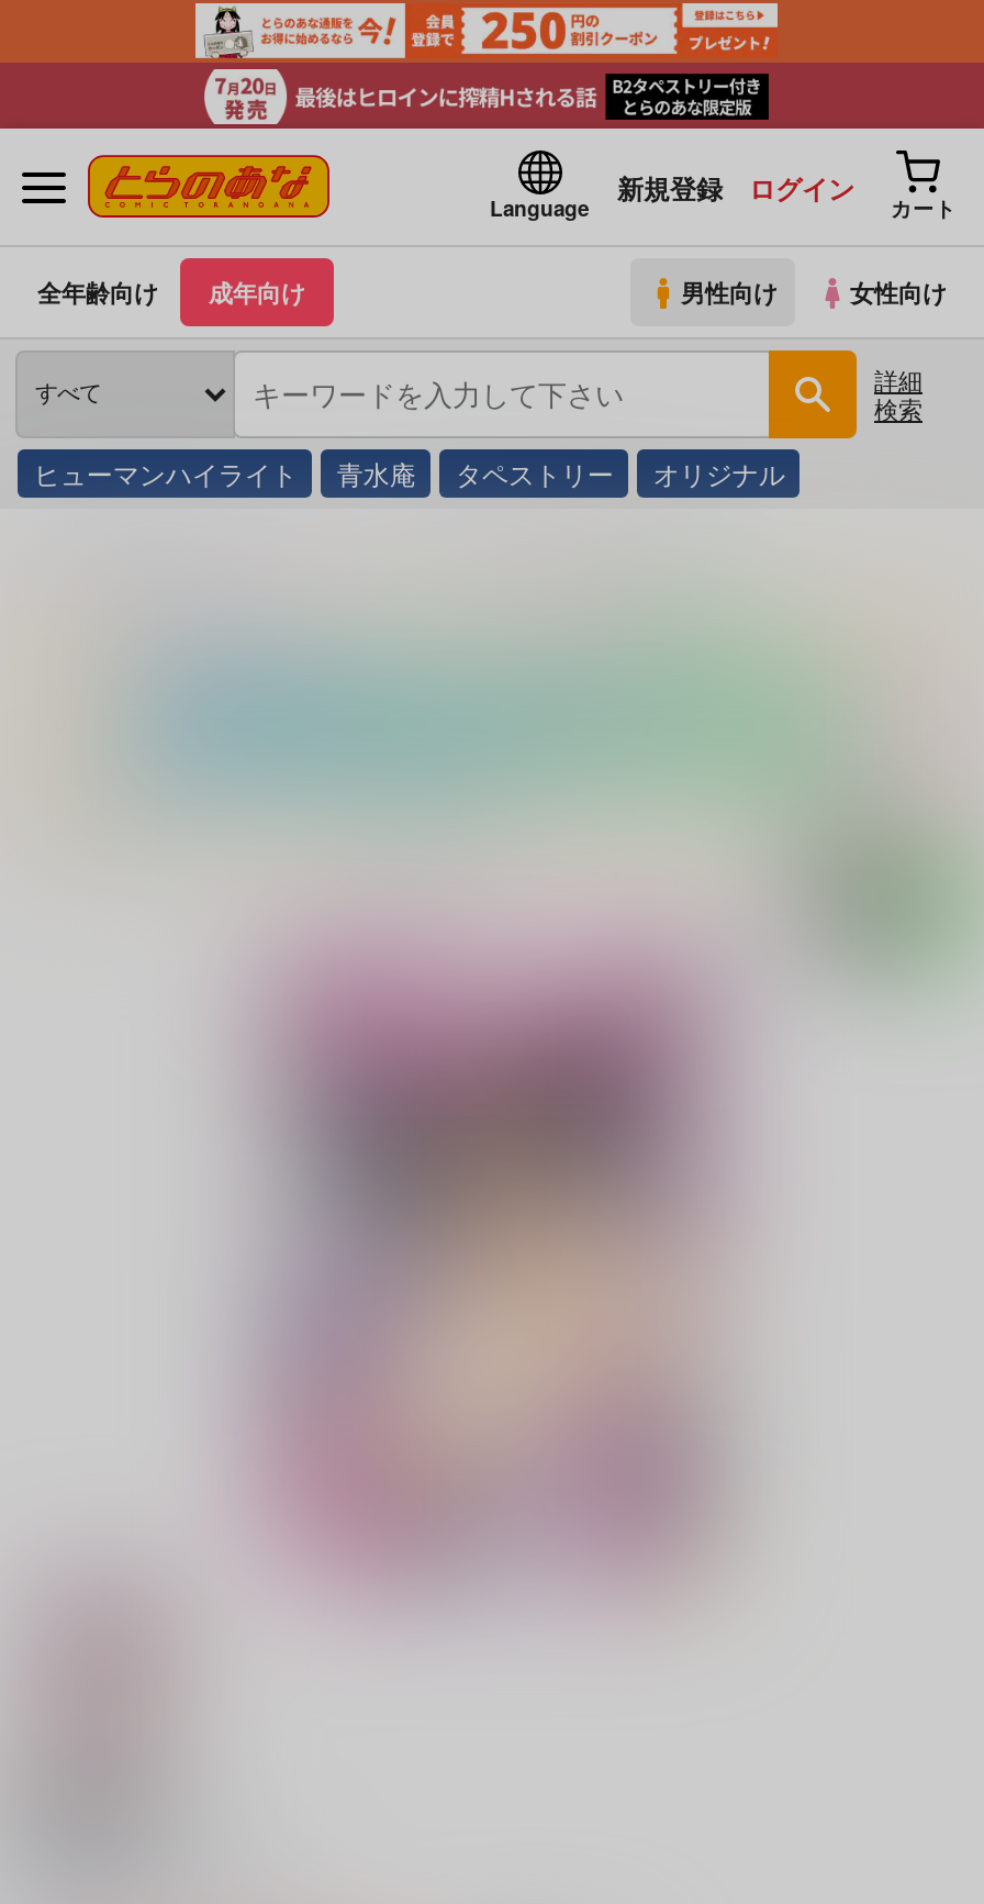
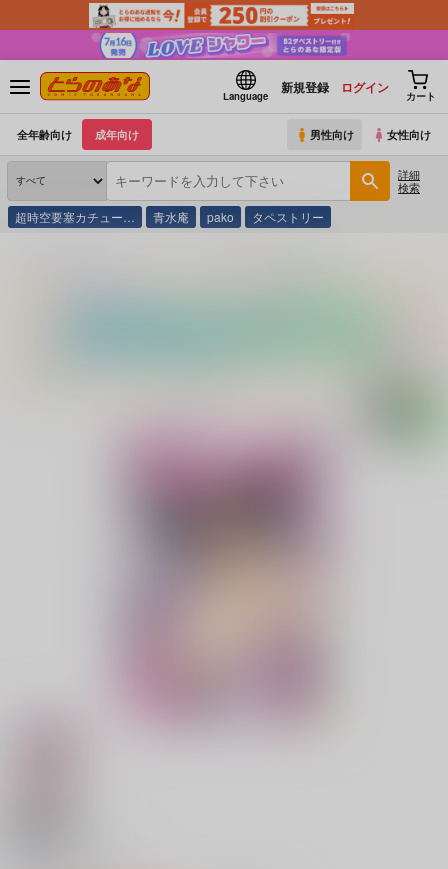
[7,60,977,131] [image] -> [3,29,445,61] [image]
[34,454,297,491] ヒューマンハイライト -> [15,208,135,225] 超時空要塞カチュー…
[653,454,785,491] オリジナル -> none
none -> [207,208,234,225] pako

